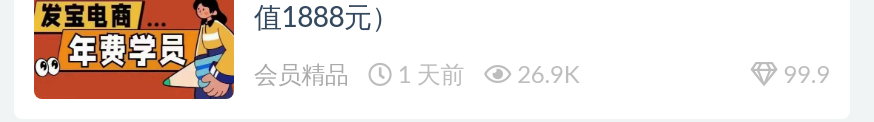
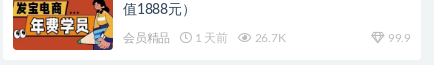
[254,63,579,87] 会员精品 1 天前 26.9K -> [123,32,286,44] 会员精品 1 天前 26.7K

